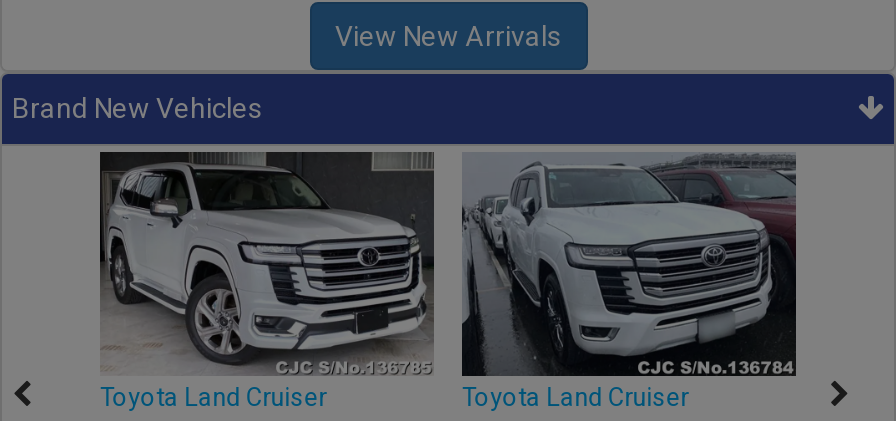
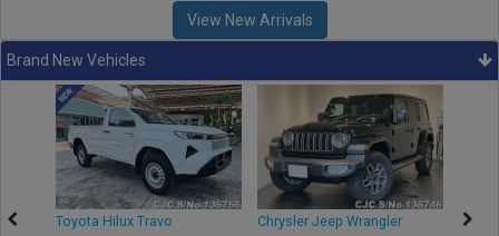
[98,150,434,411] [image] | Toyota Land Cruiser -> [55,83,243,229] [image] | Toyota Hilux Travo
[460,152,796,411] [image] | Toyota Land Cruiser -> [257,85,444,229] [image] | Chrysler Jeep Wrangler

